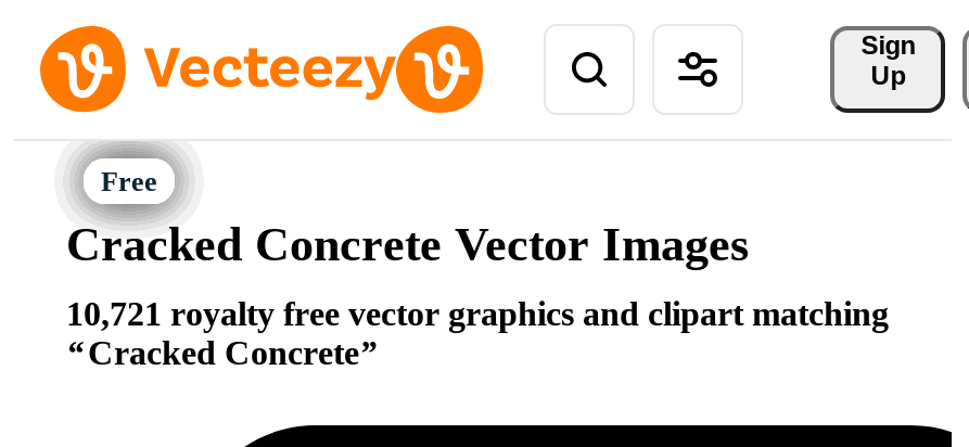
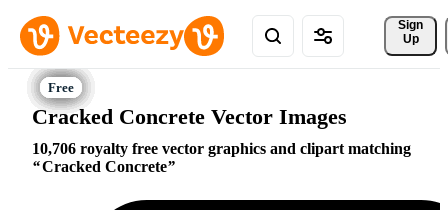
[66,296,889,333] 10,721 royalty free vector graphics and clipart matching -> [32,140,411,157] 10,706 royalty free vector graphics and clipart matching

